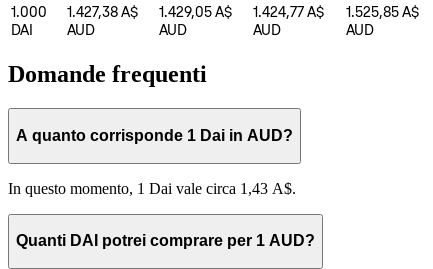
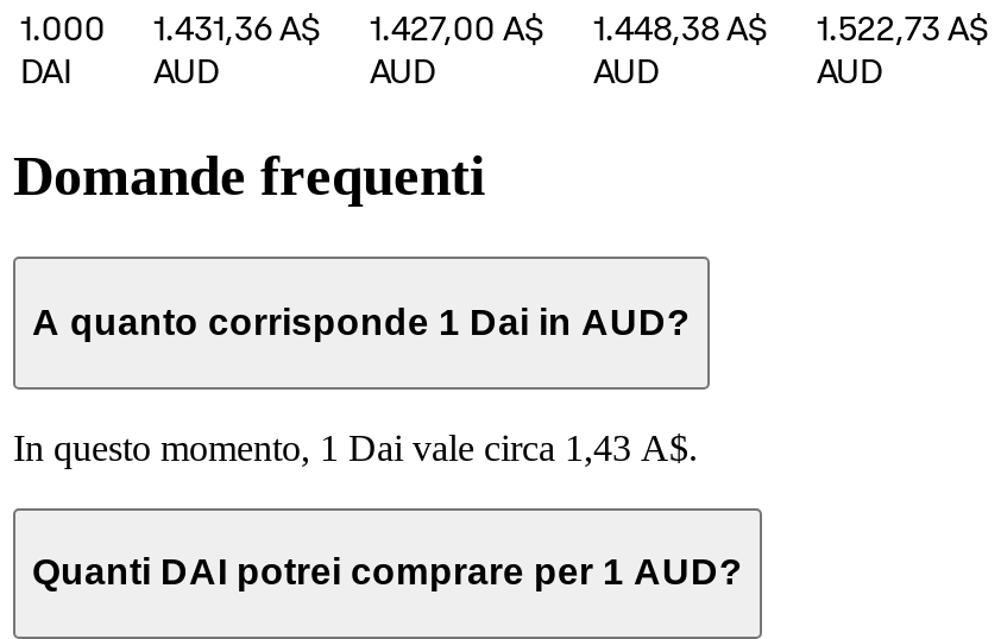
[67,2,138,20] 1.427,38 A$ -> [153,6,320,49] 1.431,36 A$
[159,2,232,20] 1.429,05 A$ -> [370,6,543,49] 1.427,00 A$
[253,2,324,20] 1.424,77 A$ -> [593,6,767,49] 1.448,38 A$
[346,2,419,20] 1.525,85 A$ -> [817,6,988,49] 1.522,73 A$

